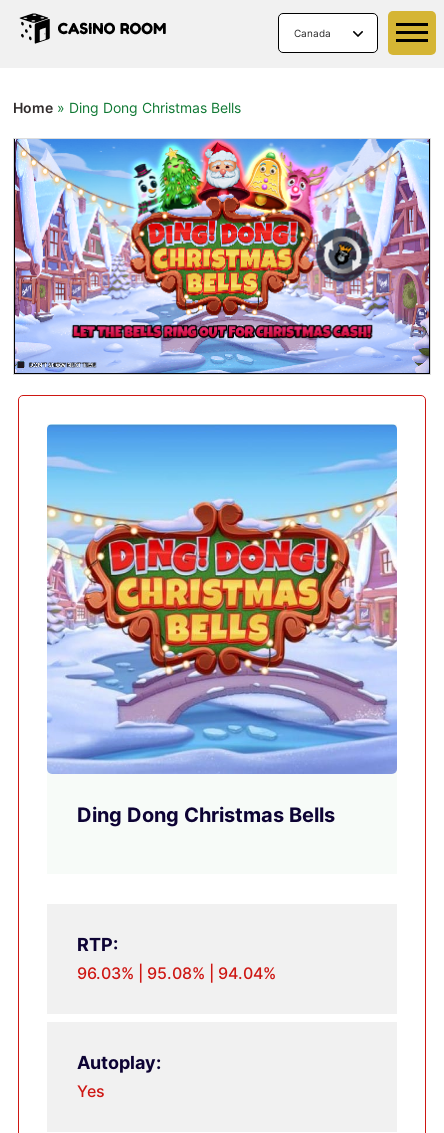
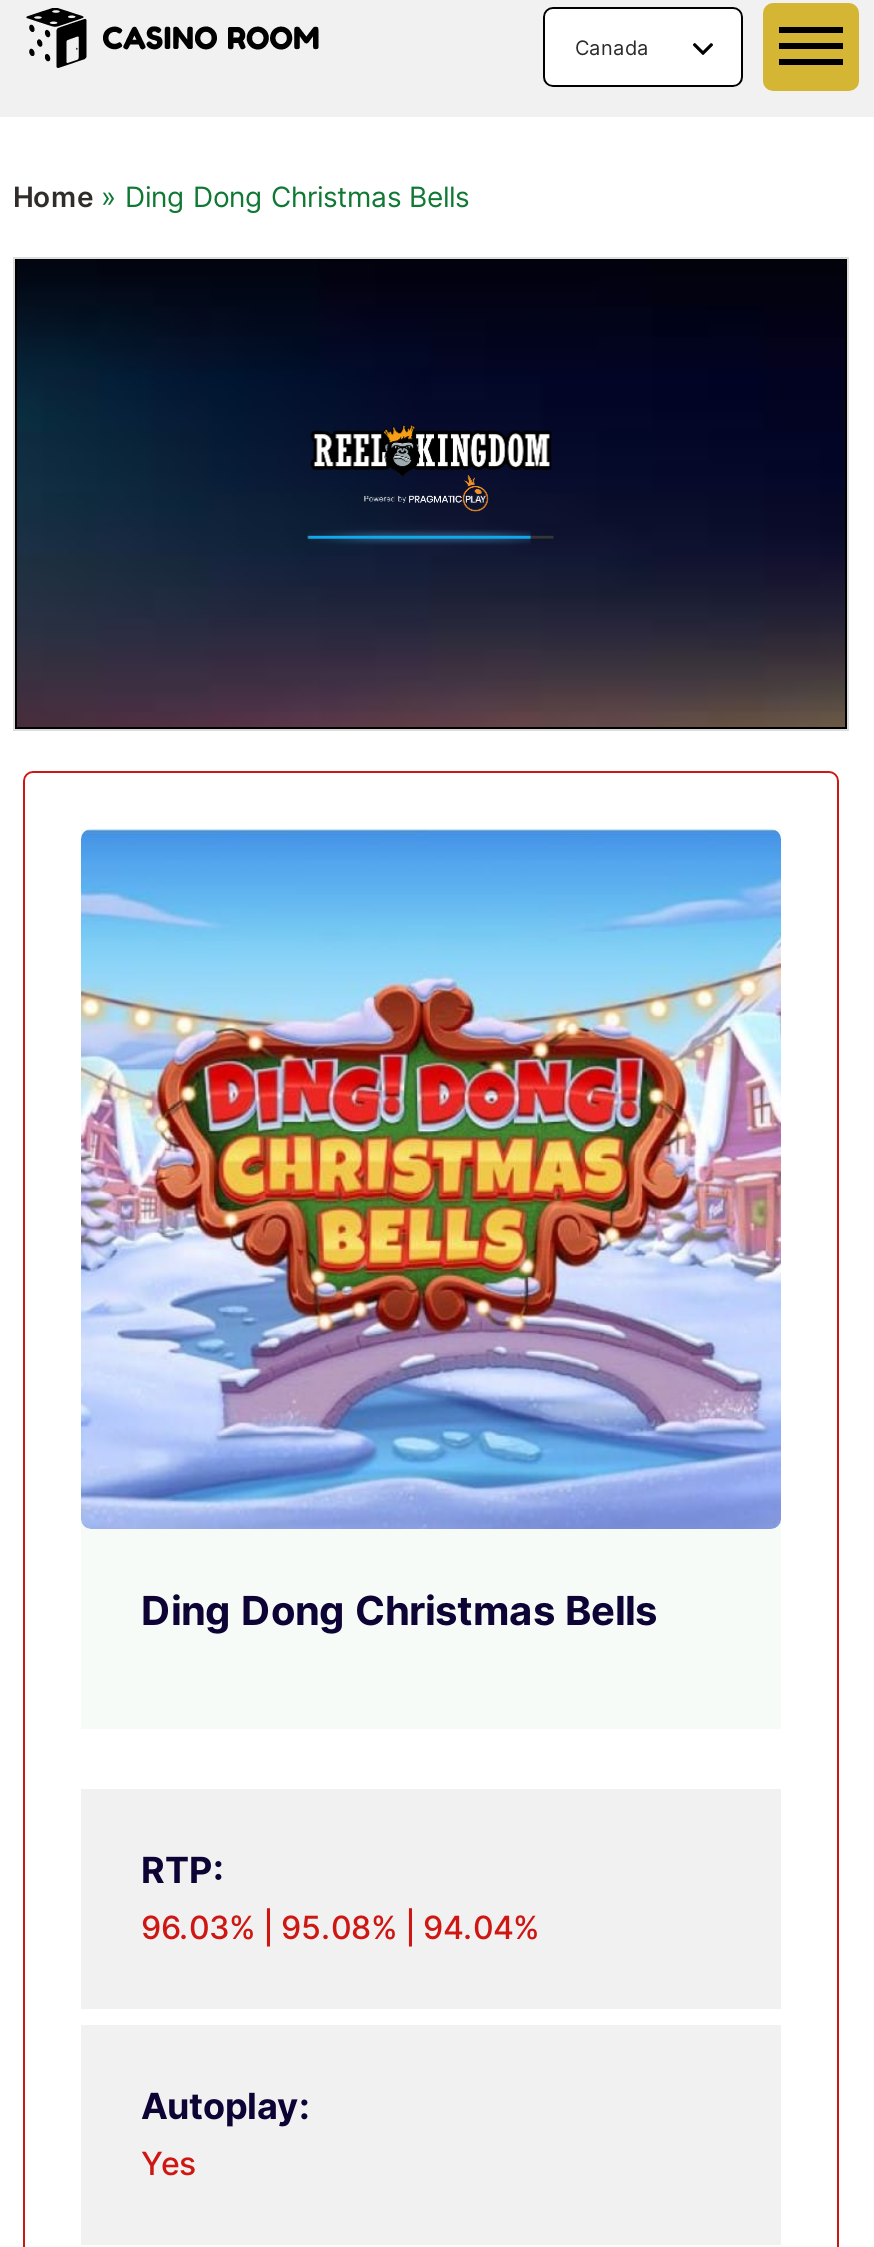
[14,138,430,374] [image] -> [15,257,847,729] [image]

